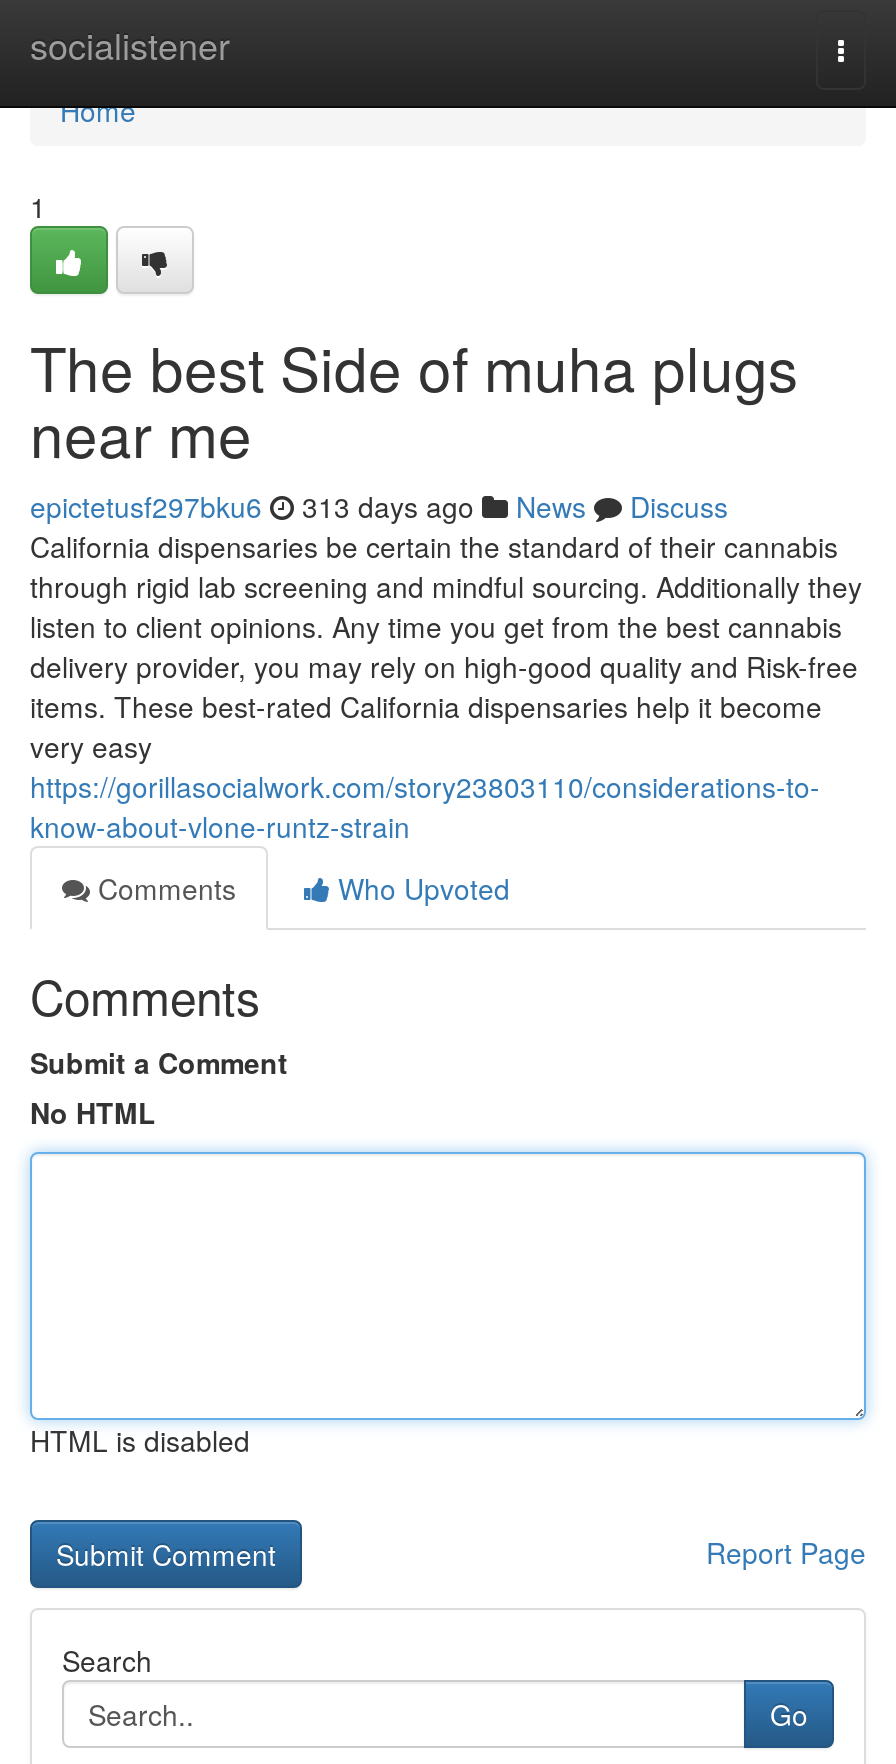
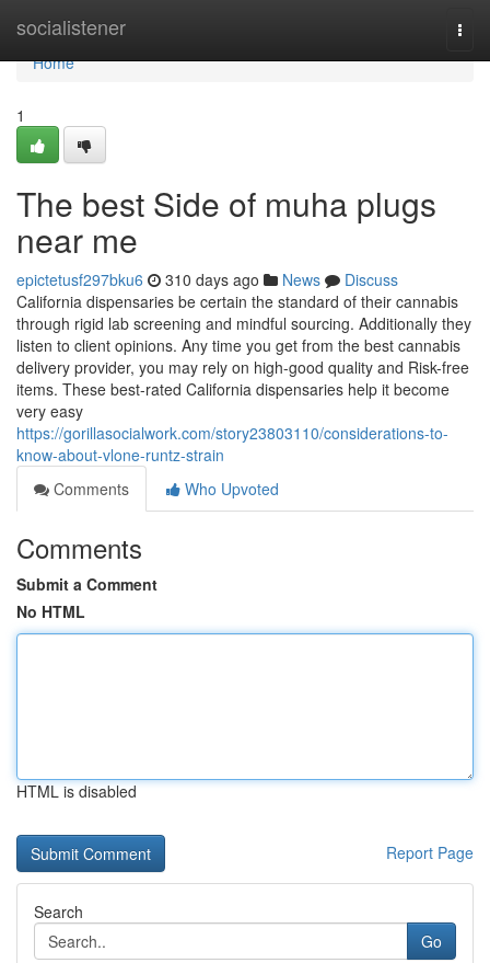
[30,486,728,526] epictetusf297bku6 313 days ago News Discuss -> [16,268,398,290] epictetusf297bku6 310 days ago News Discuss

